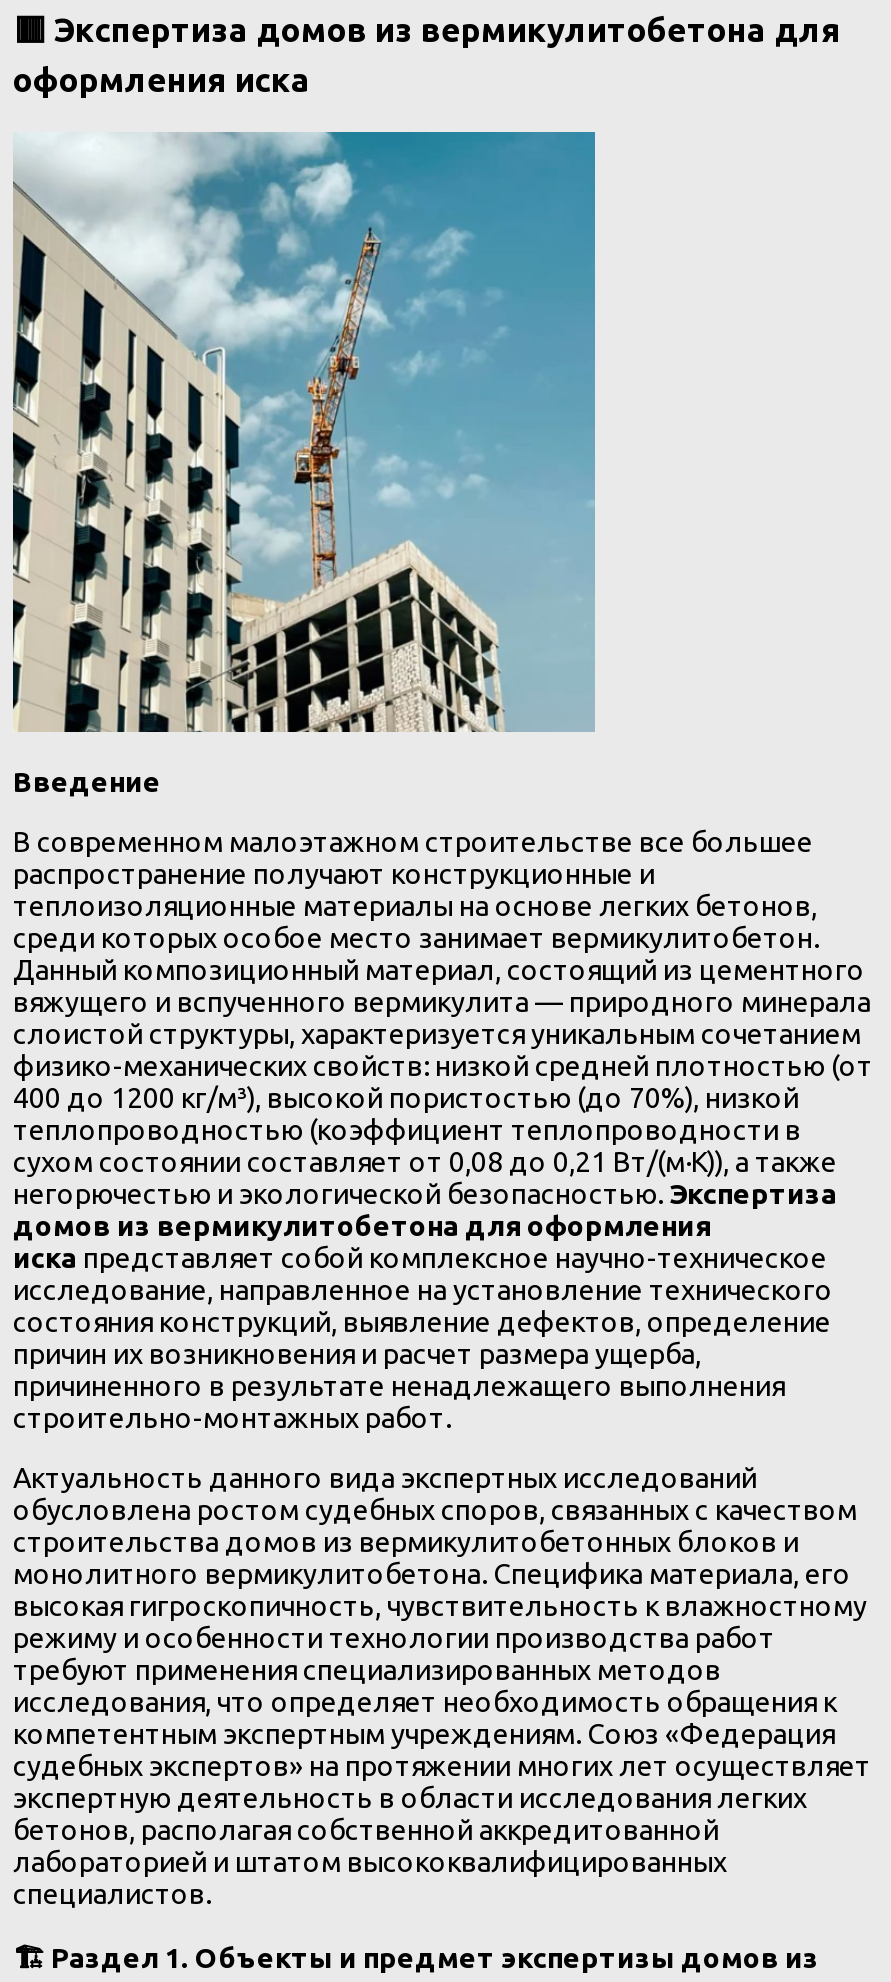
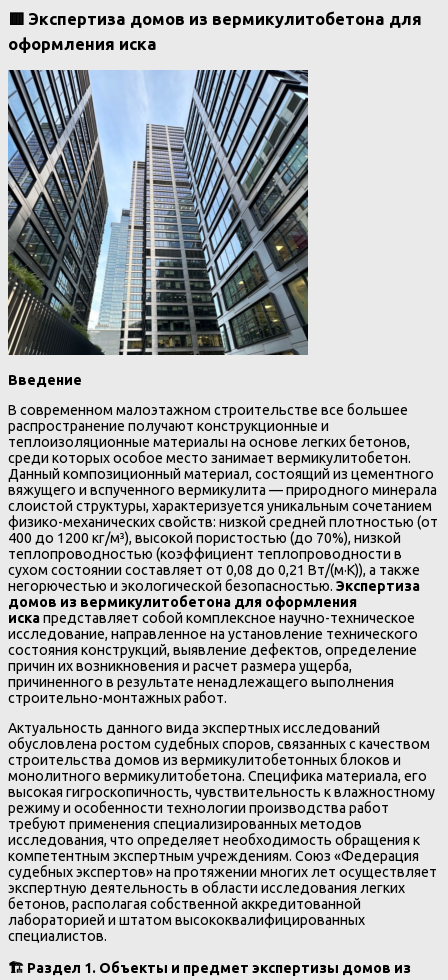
[11,130,613,734] [image] -> [7,69,309,356] [image]

